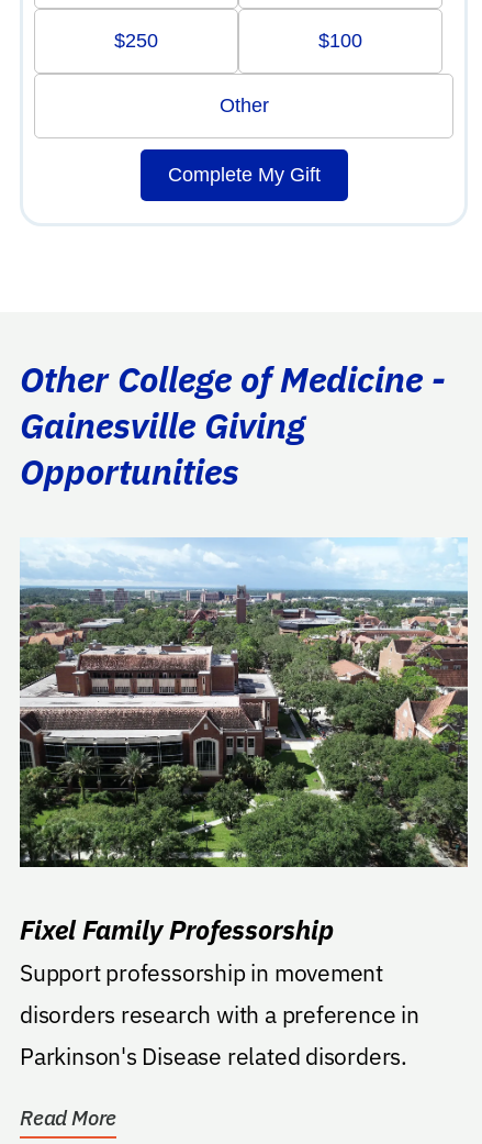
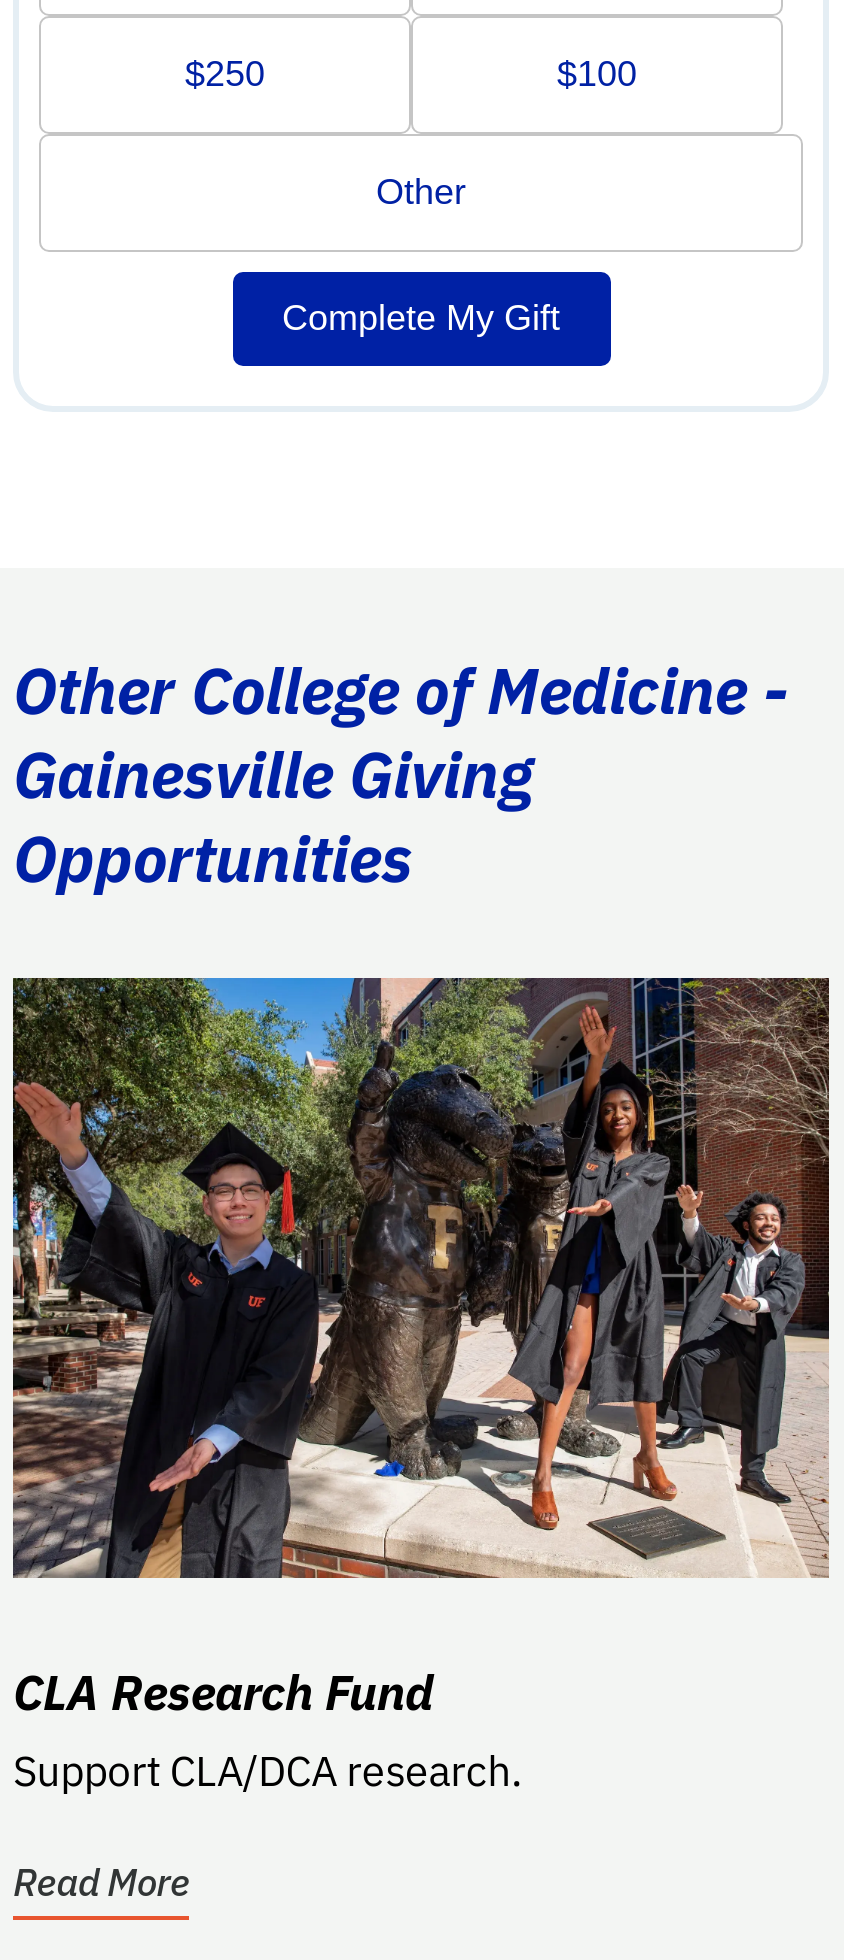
[19,537,469,868] [image] -> [11,976,831,1578] [image]
[20,912,419,1071] Fixel Family Professorship | Support professorship in movement | disorders research with a preference in | Parkinson's Disease related disorders. -> [13,1659,523,1797] CLA Research Fund | Support CLA/DCA research.

